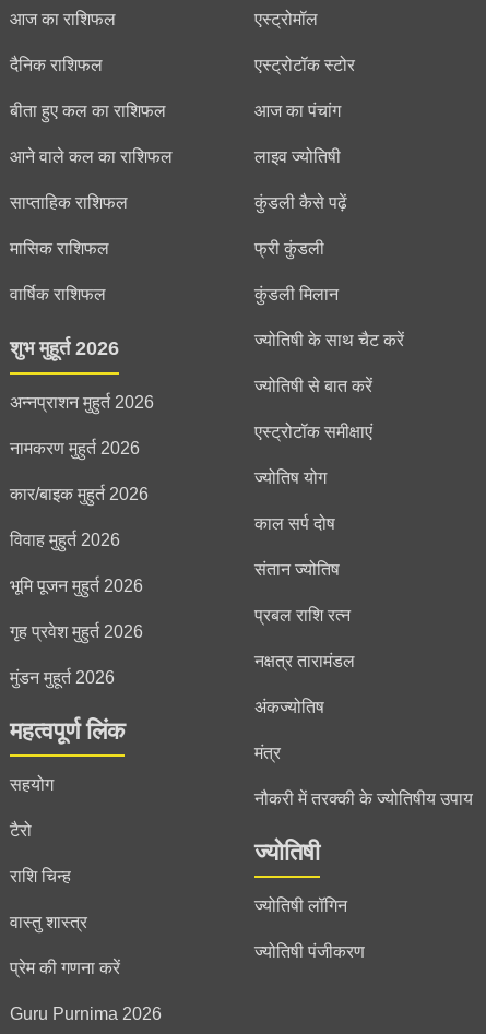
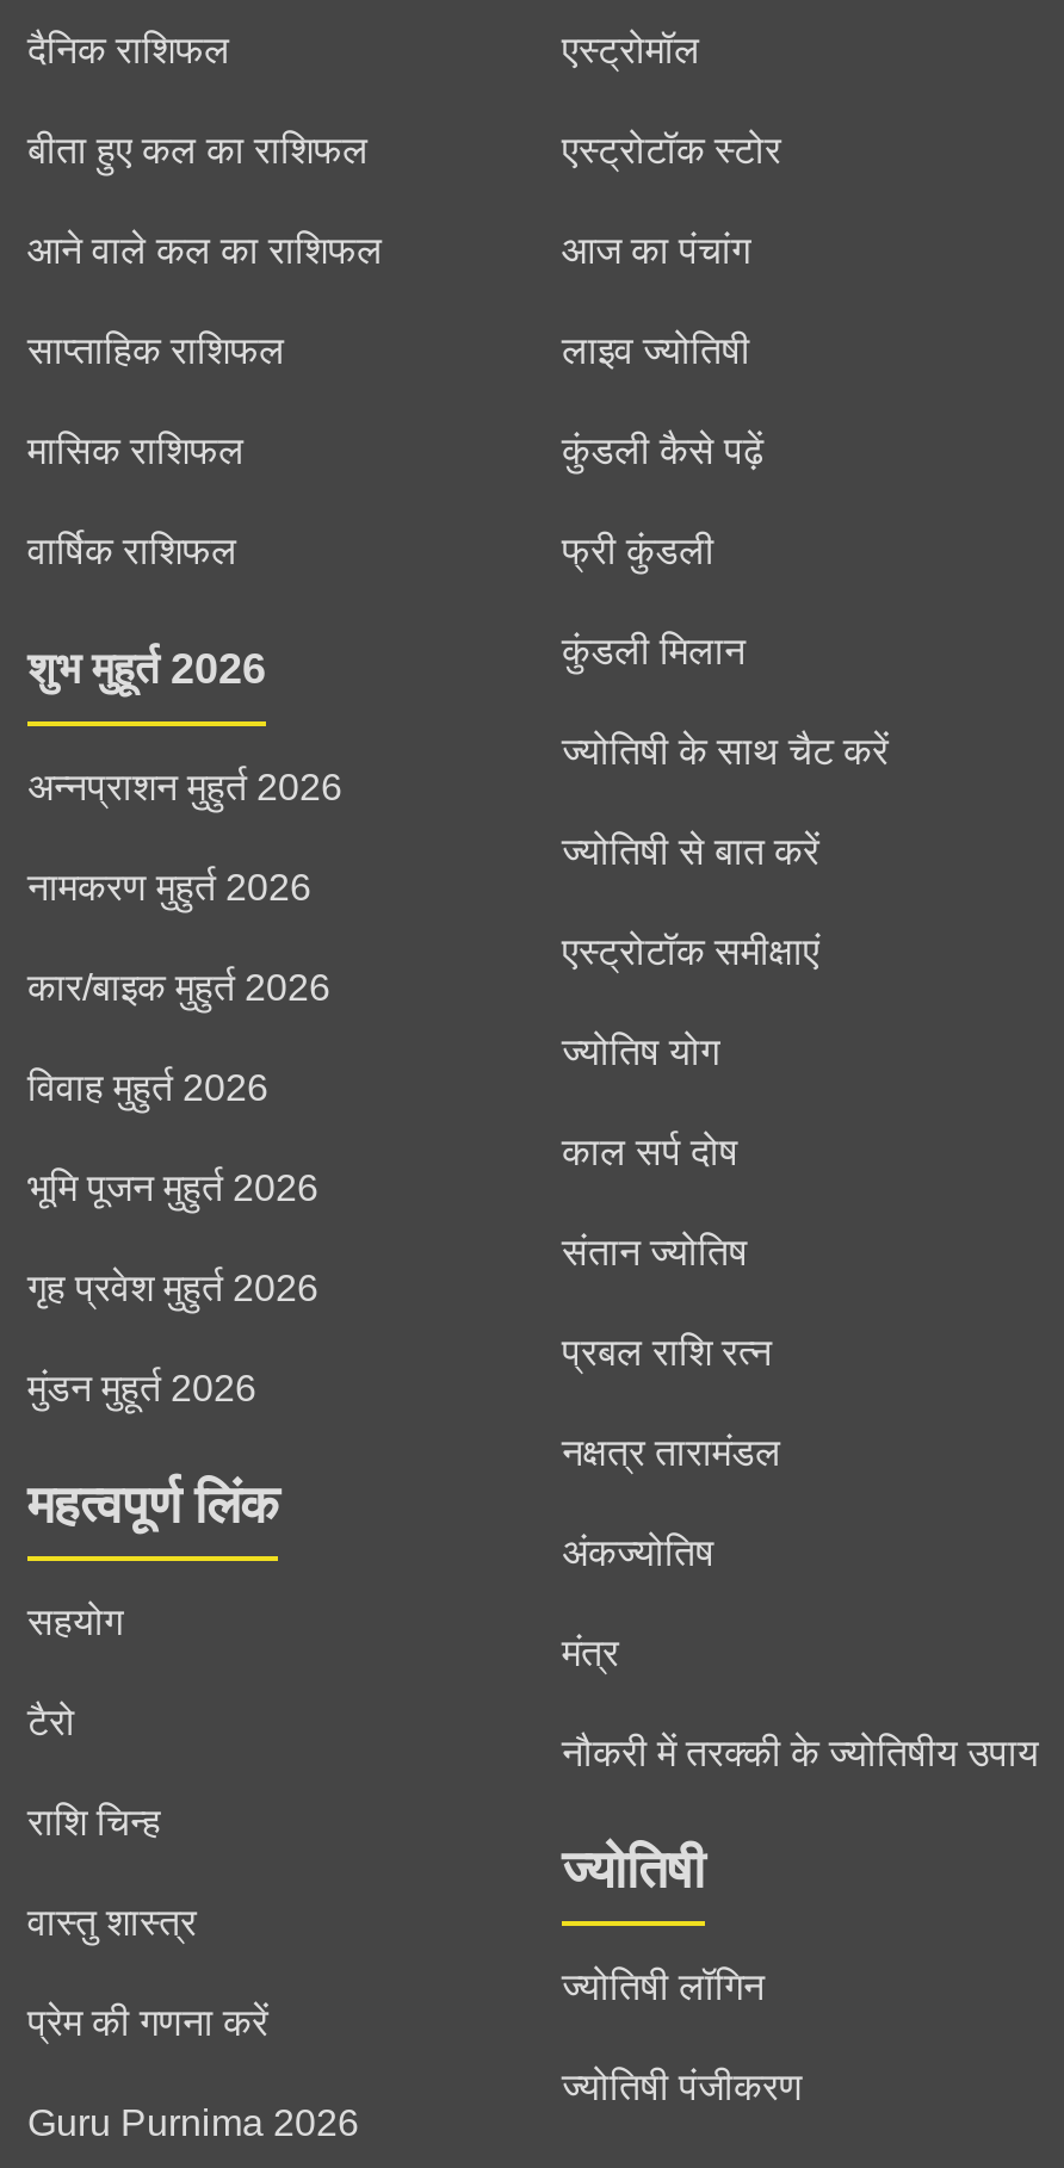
[10,10,116,28] आज का राशिफल -> none

